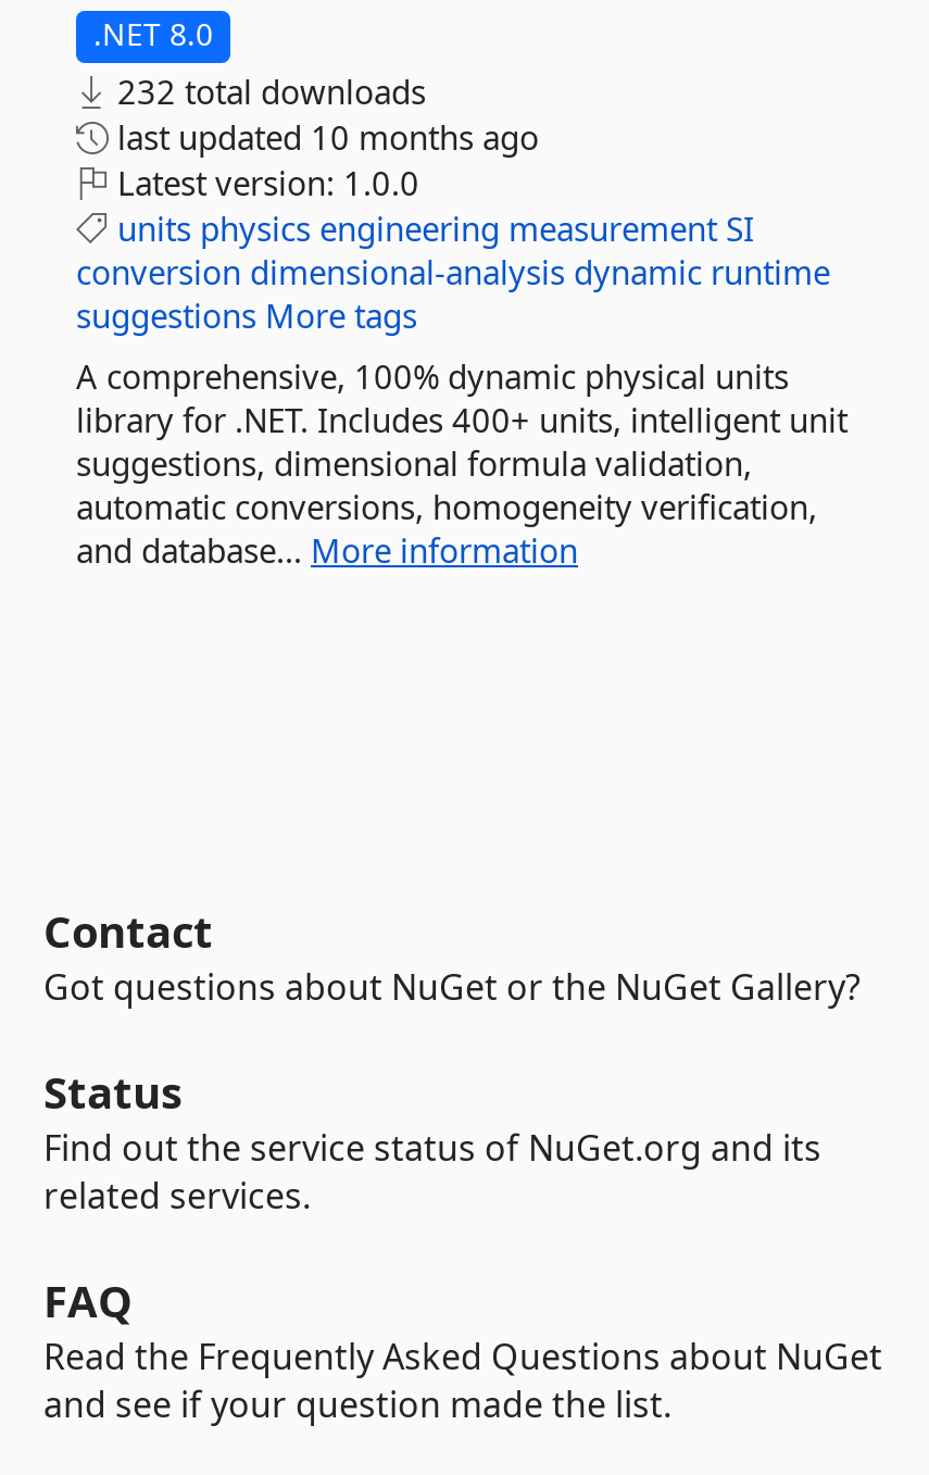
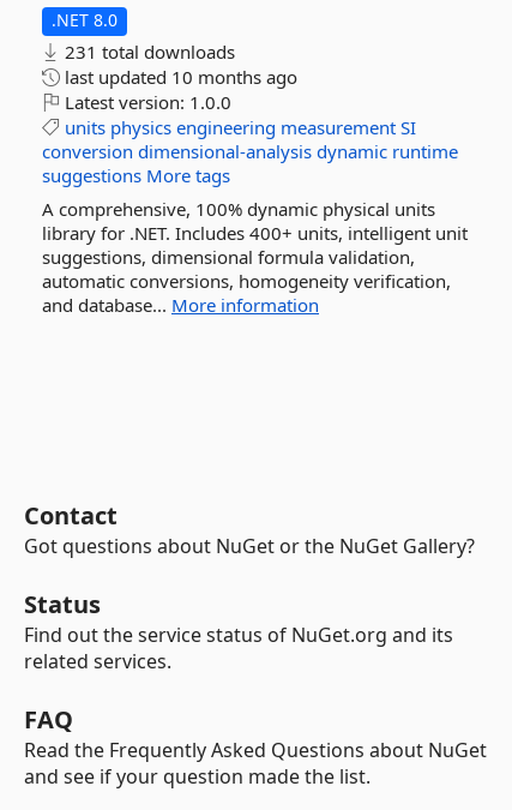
[109,70,426,113] 232 total downloads -> [60,40,235,64] 231 total downloads

